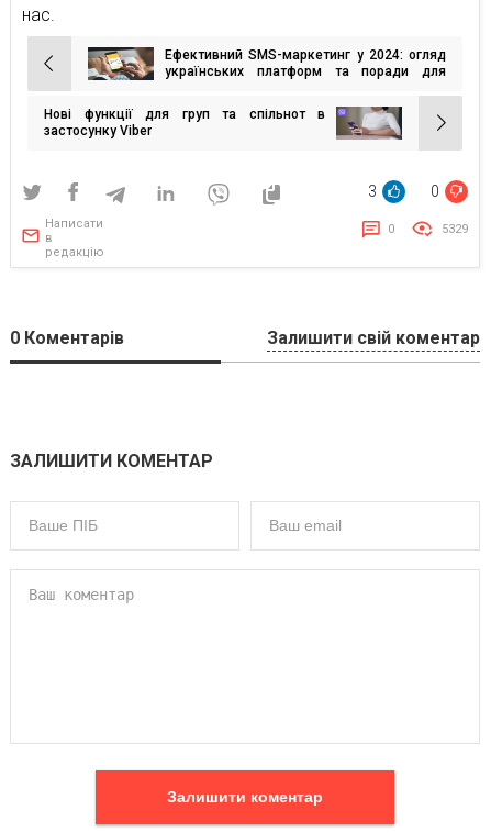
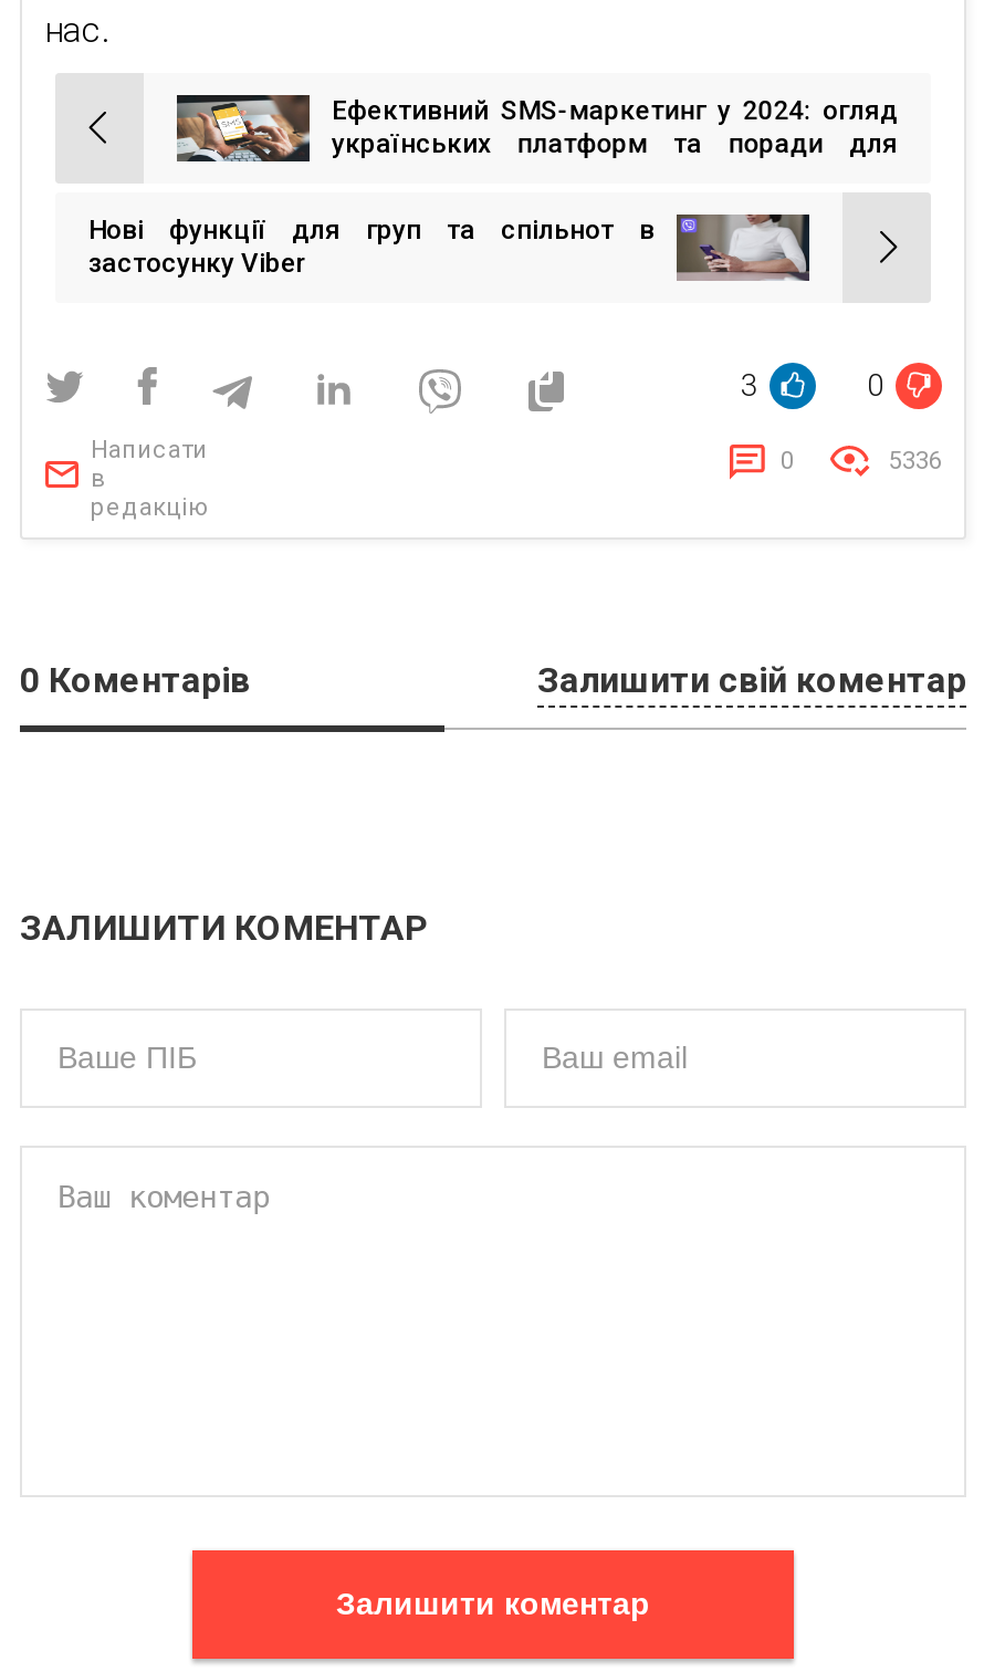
[442,222,468,236] 5329 -> [889,446,942,475] 5336

